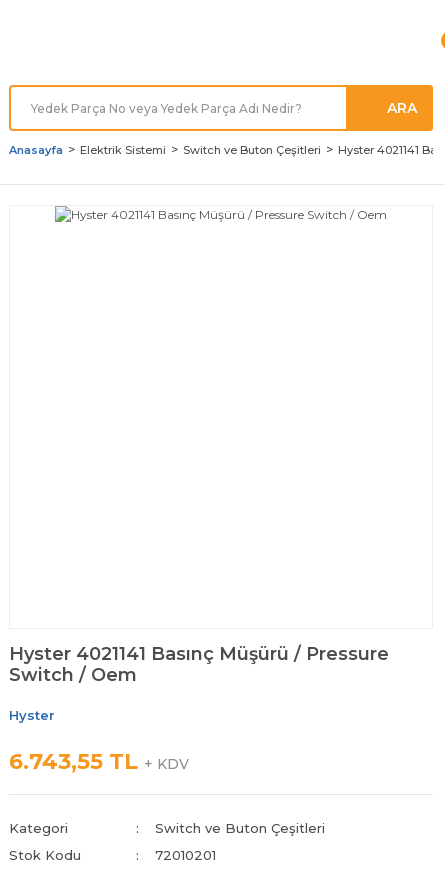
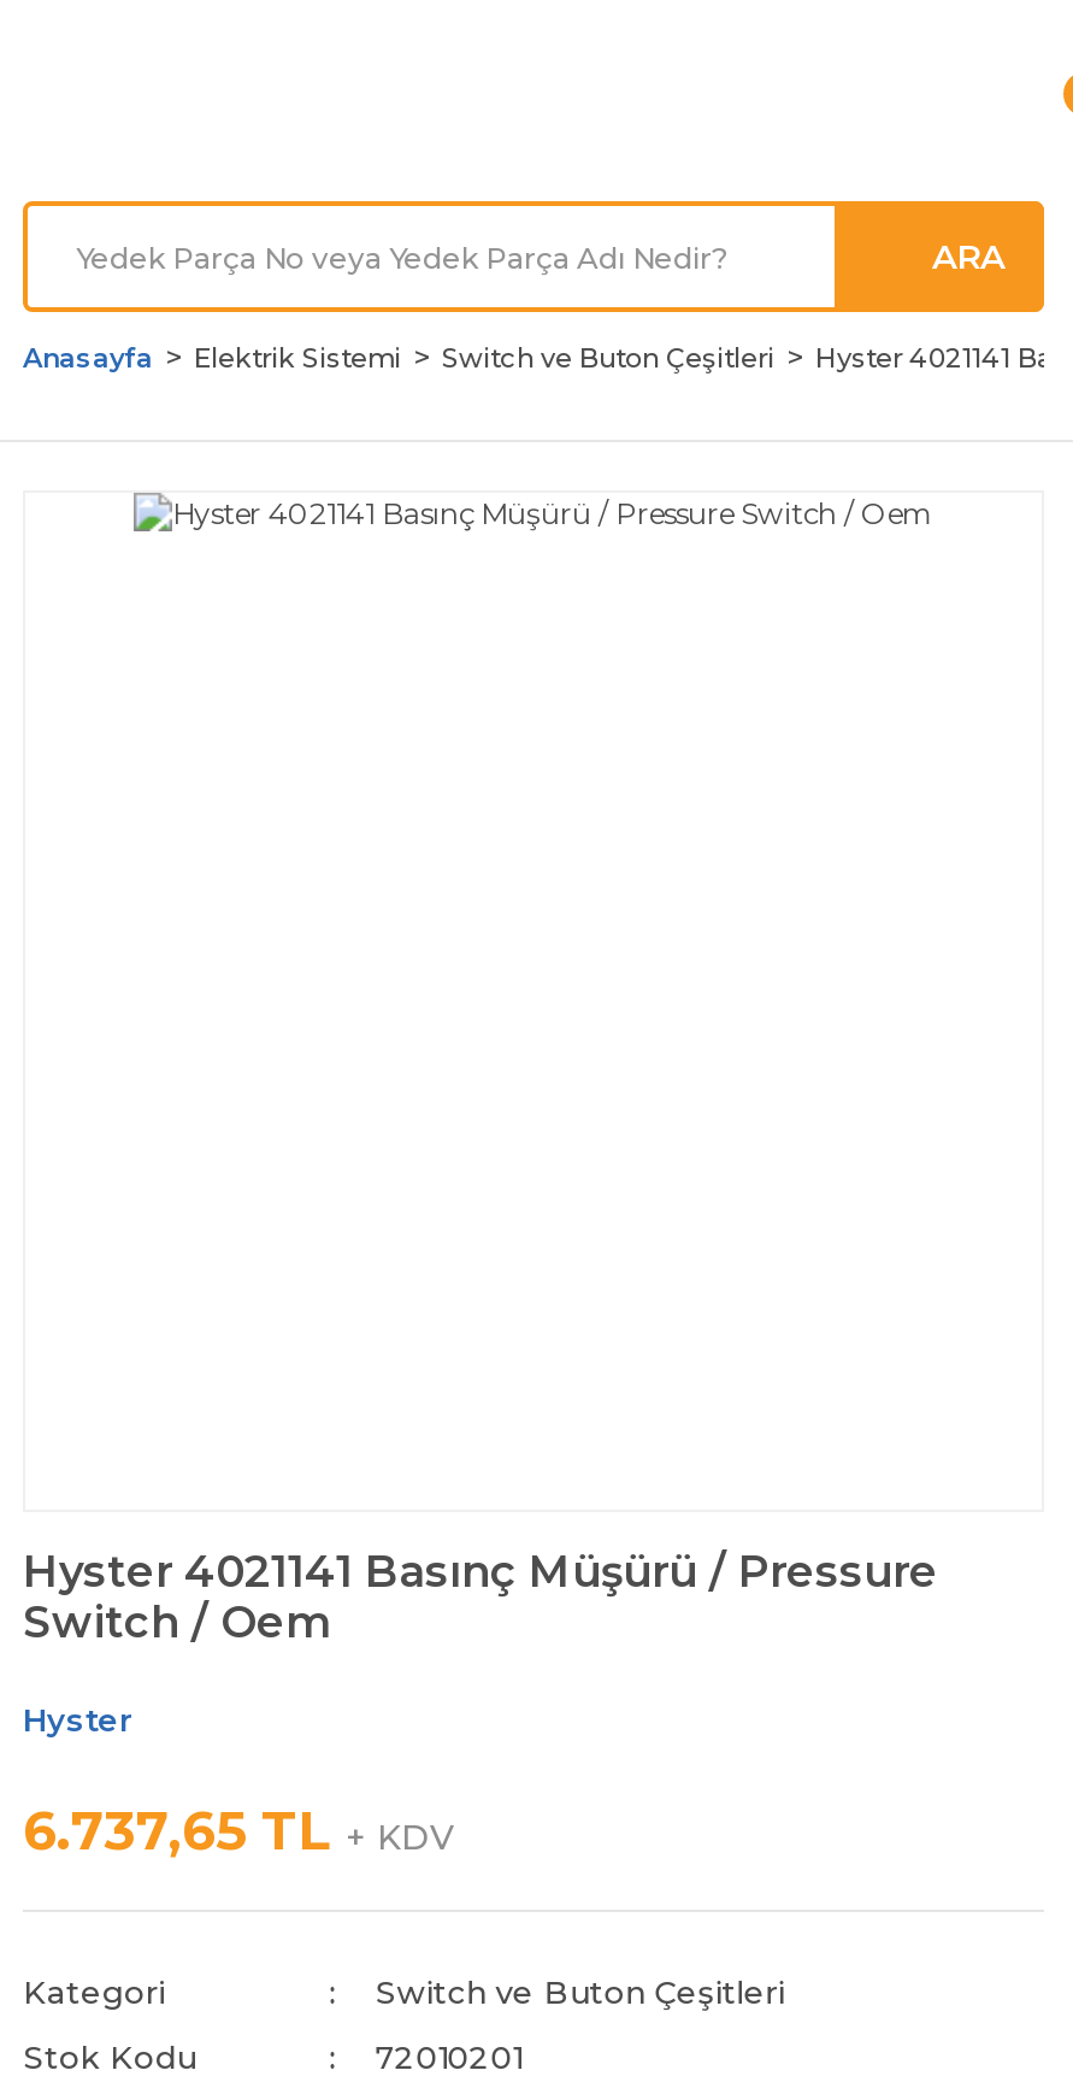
[9,748,189,775] 6.743,55 TL + KDV -> [23,1799,454,1864] 6.737,65 TL + KDV

